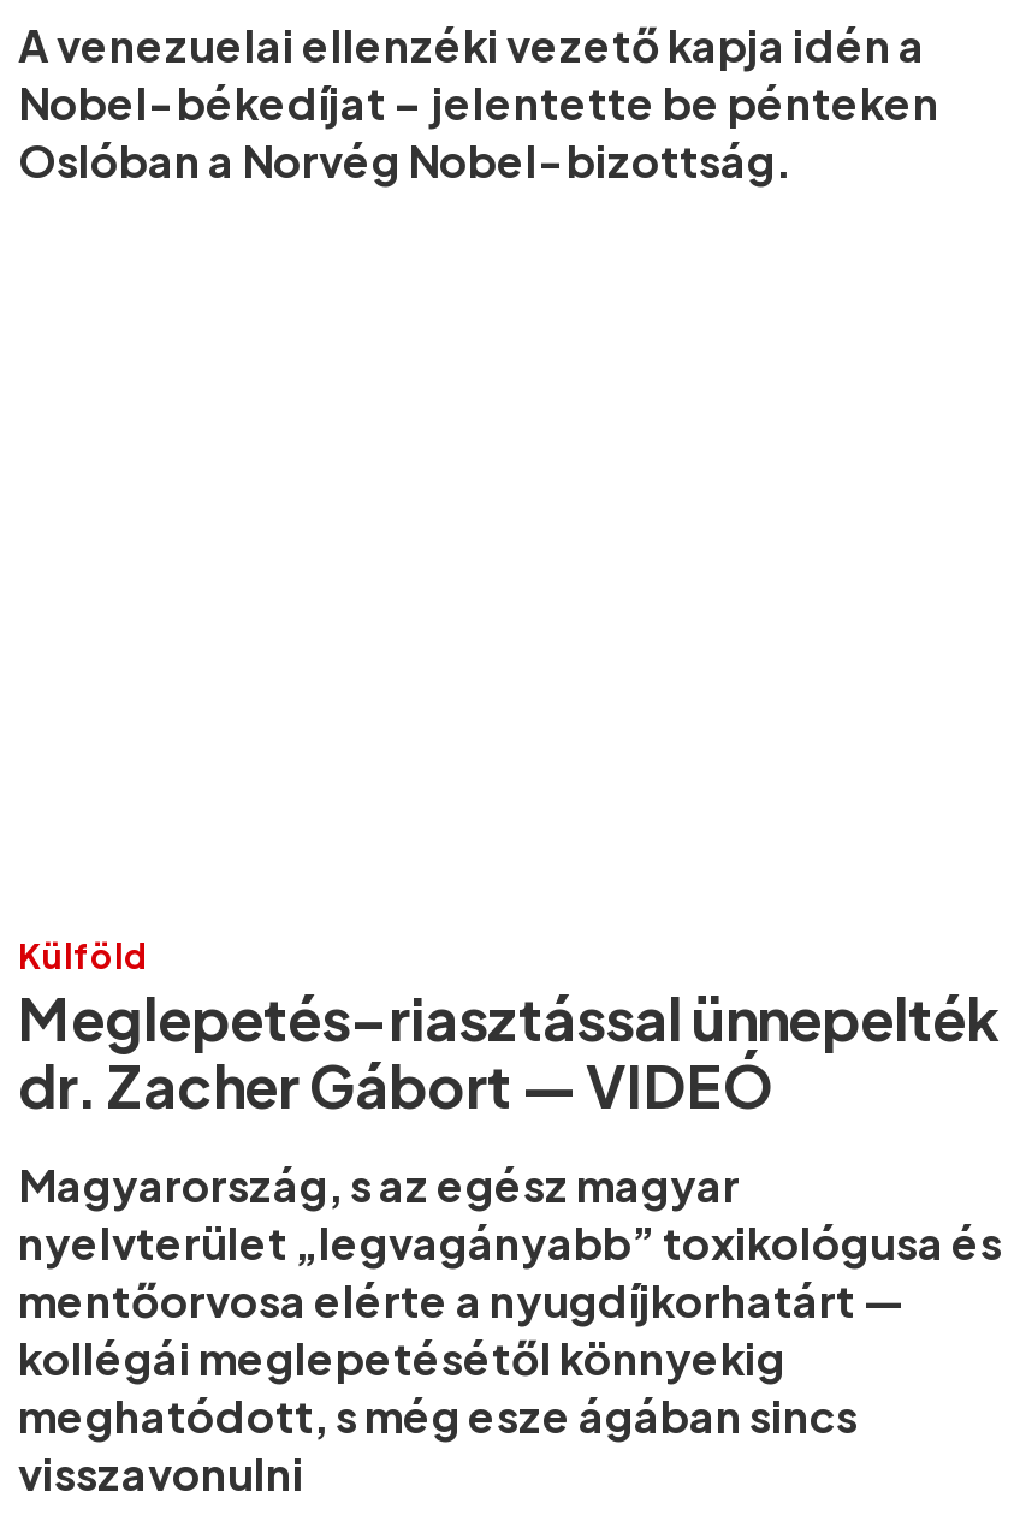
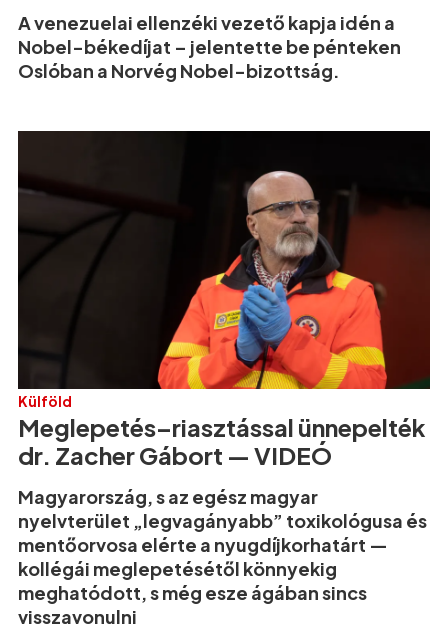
none -> [17,130,431,390] [image]

